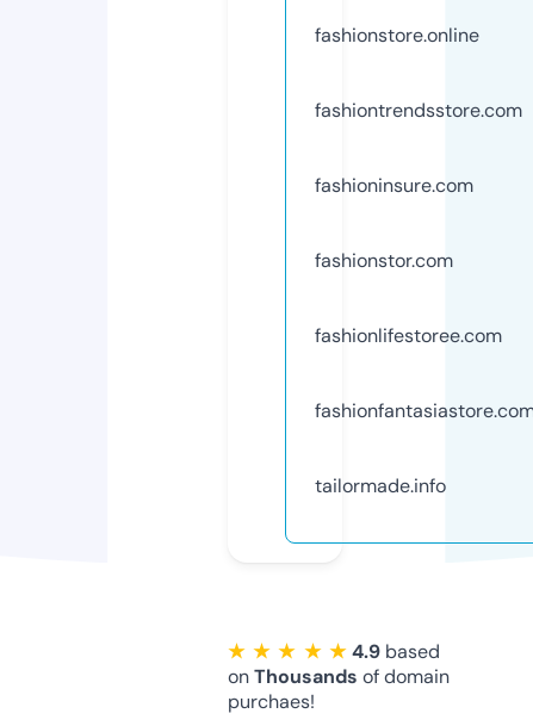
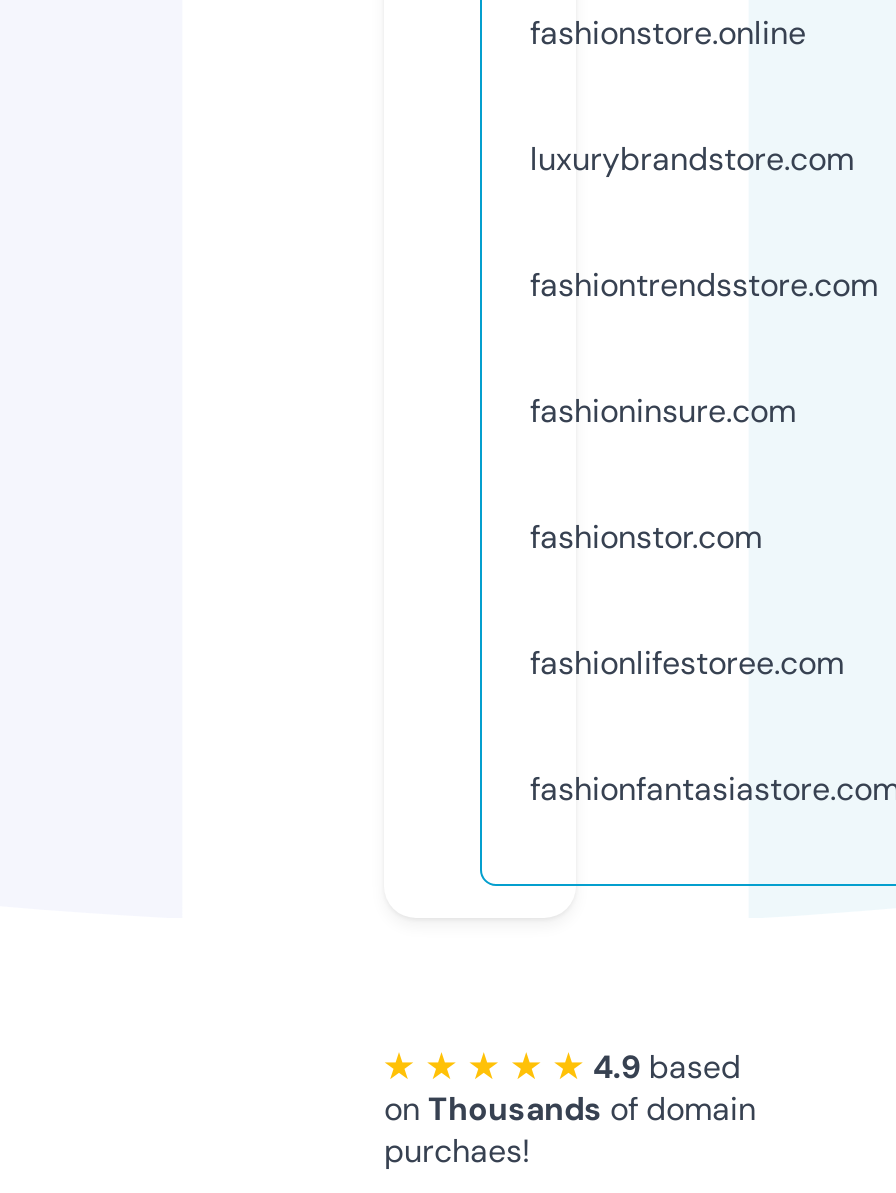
none -> [530,138,854,180] luxurybrandstore.com
moved [315,98,522,348] -> [530,264,878,684]: fashiontrendsstore.com | fashioninsure.com | fashionstor.com | fashionlifestoree.com
[315,473,446,498] tailormade.info -> none

